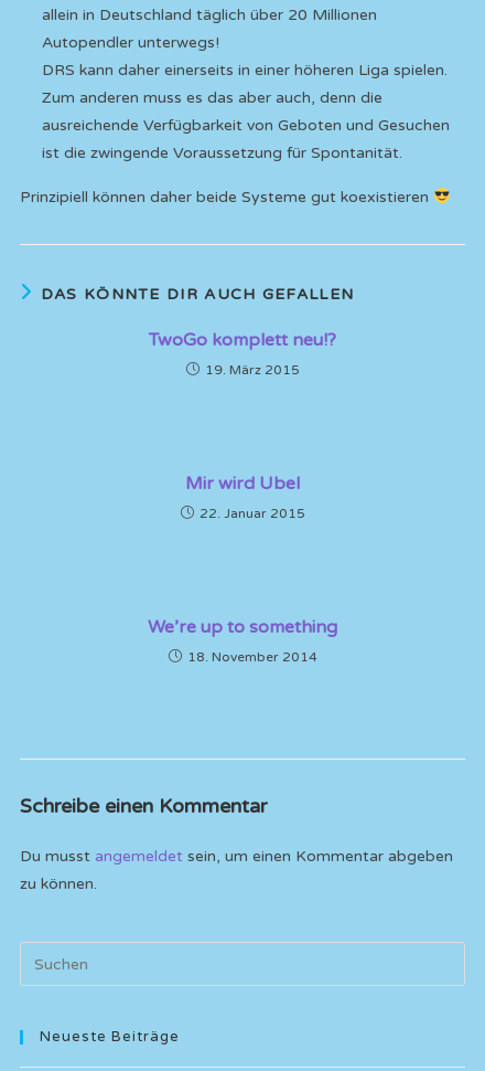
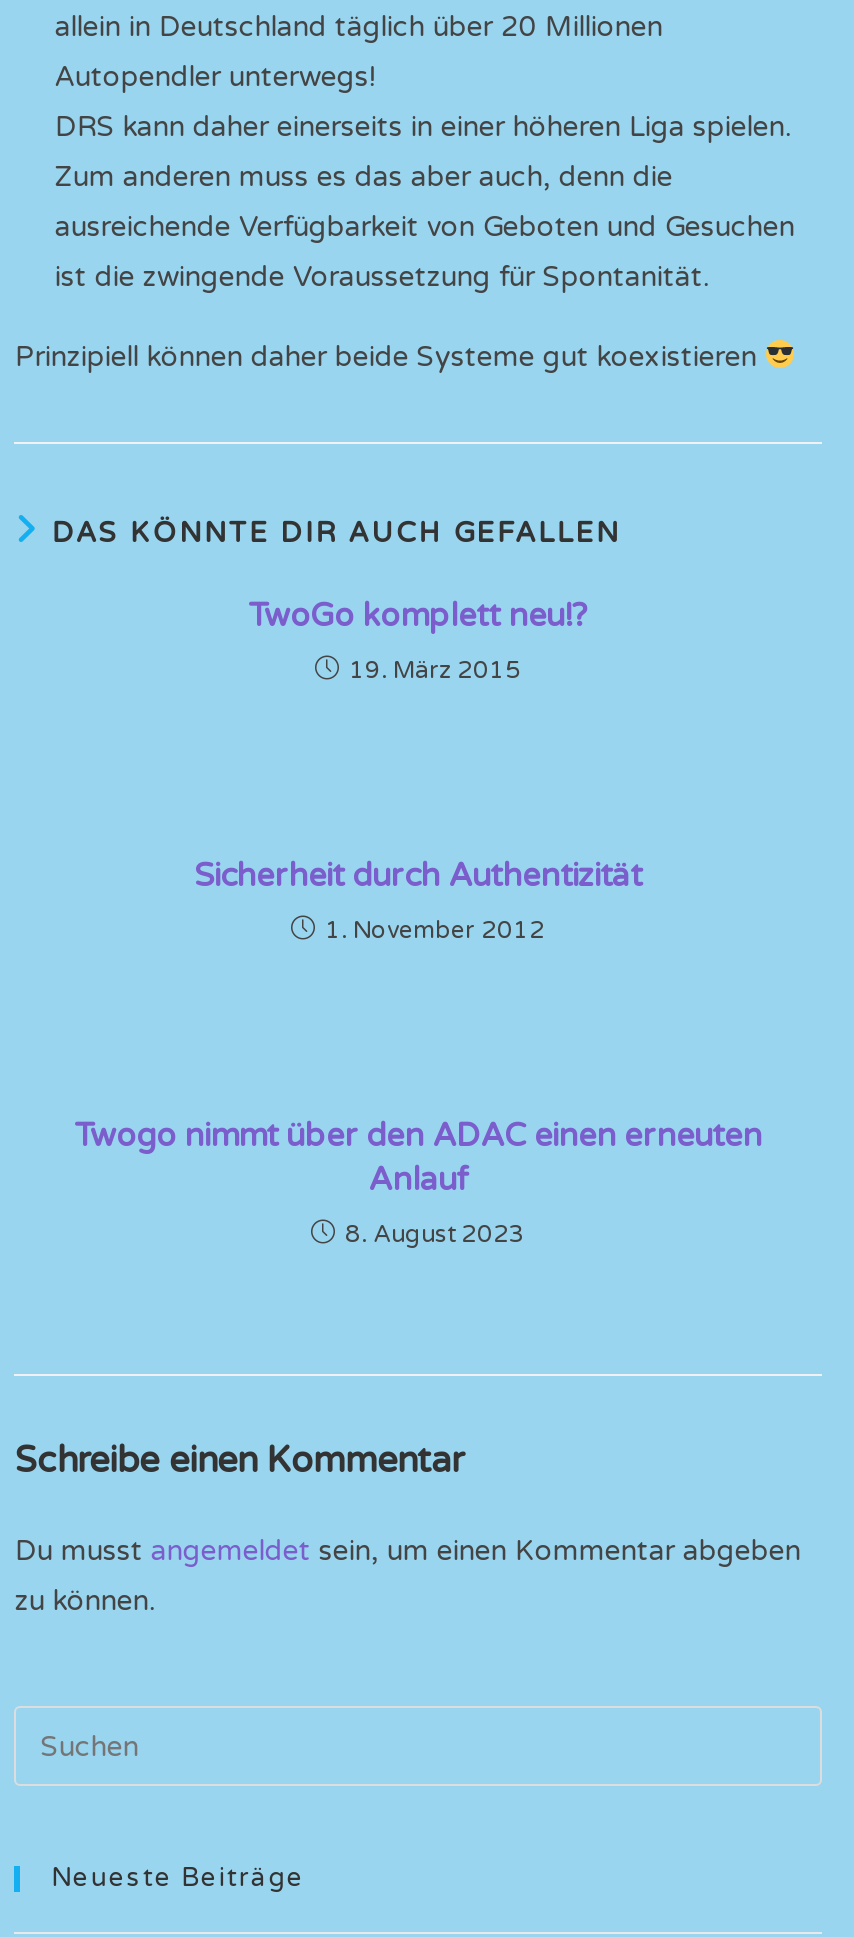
[185,473,300,495] Mir wird Ubel -> [194,856,642,896] Sicherheit durch Authentizität
[199,506,305,521] 22. Januar 2015 -> [325,916,545,944] 1. November 2012
[148,616,337,638] We’re up to something -> [74,1116,762,1200] Twogo nimmt über den ADAC einen erneuten | Anlauf
[187,649,317,665] 18. November 2014 -> [345,1220,525,1248] 8. August 2023

